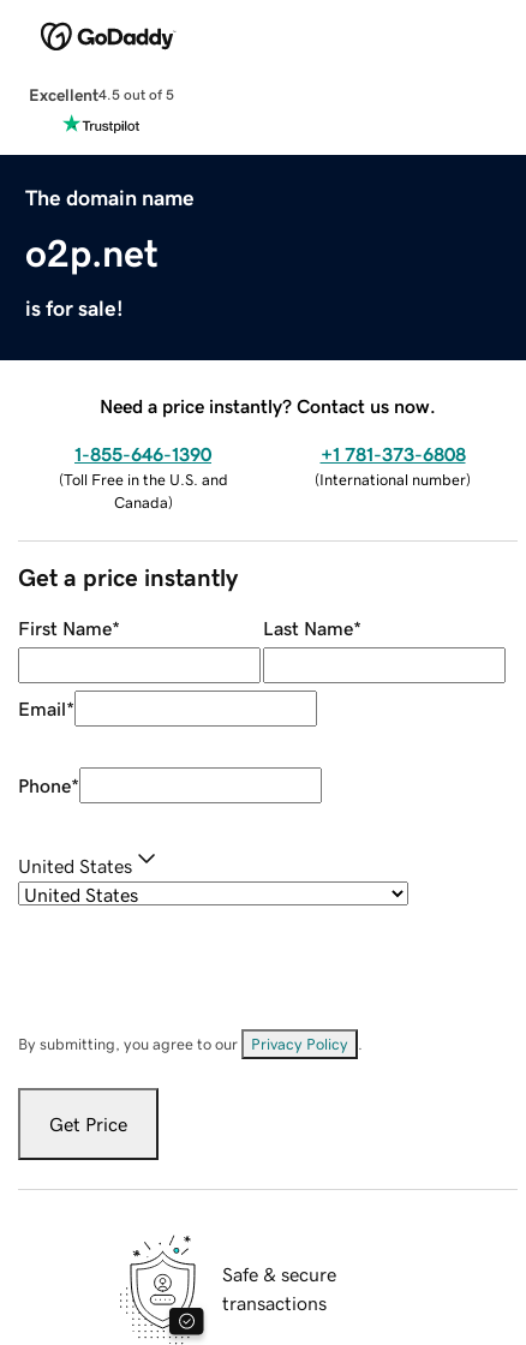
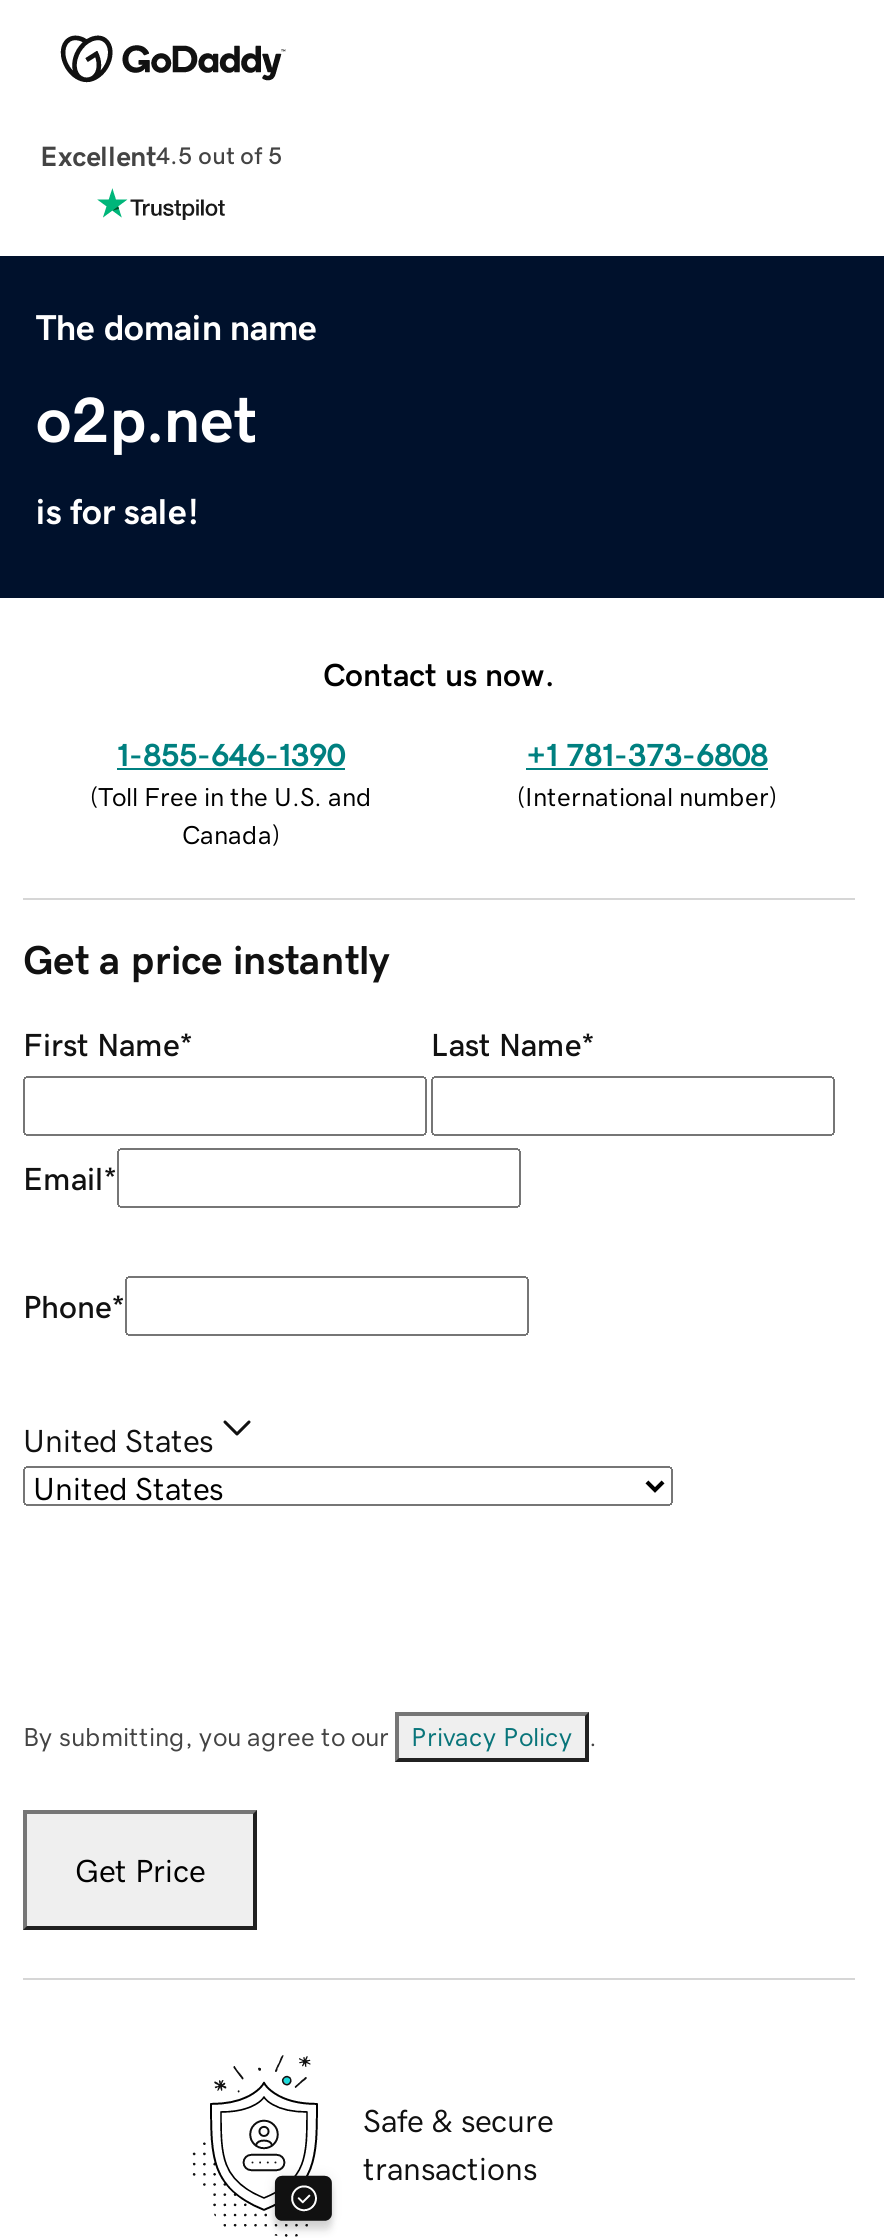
[100,396,436,415] Need a price instantly? Contact us now. -> [323,657,555,689] Contact us now.

